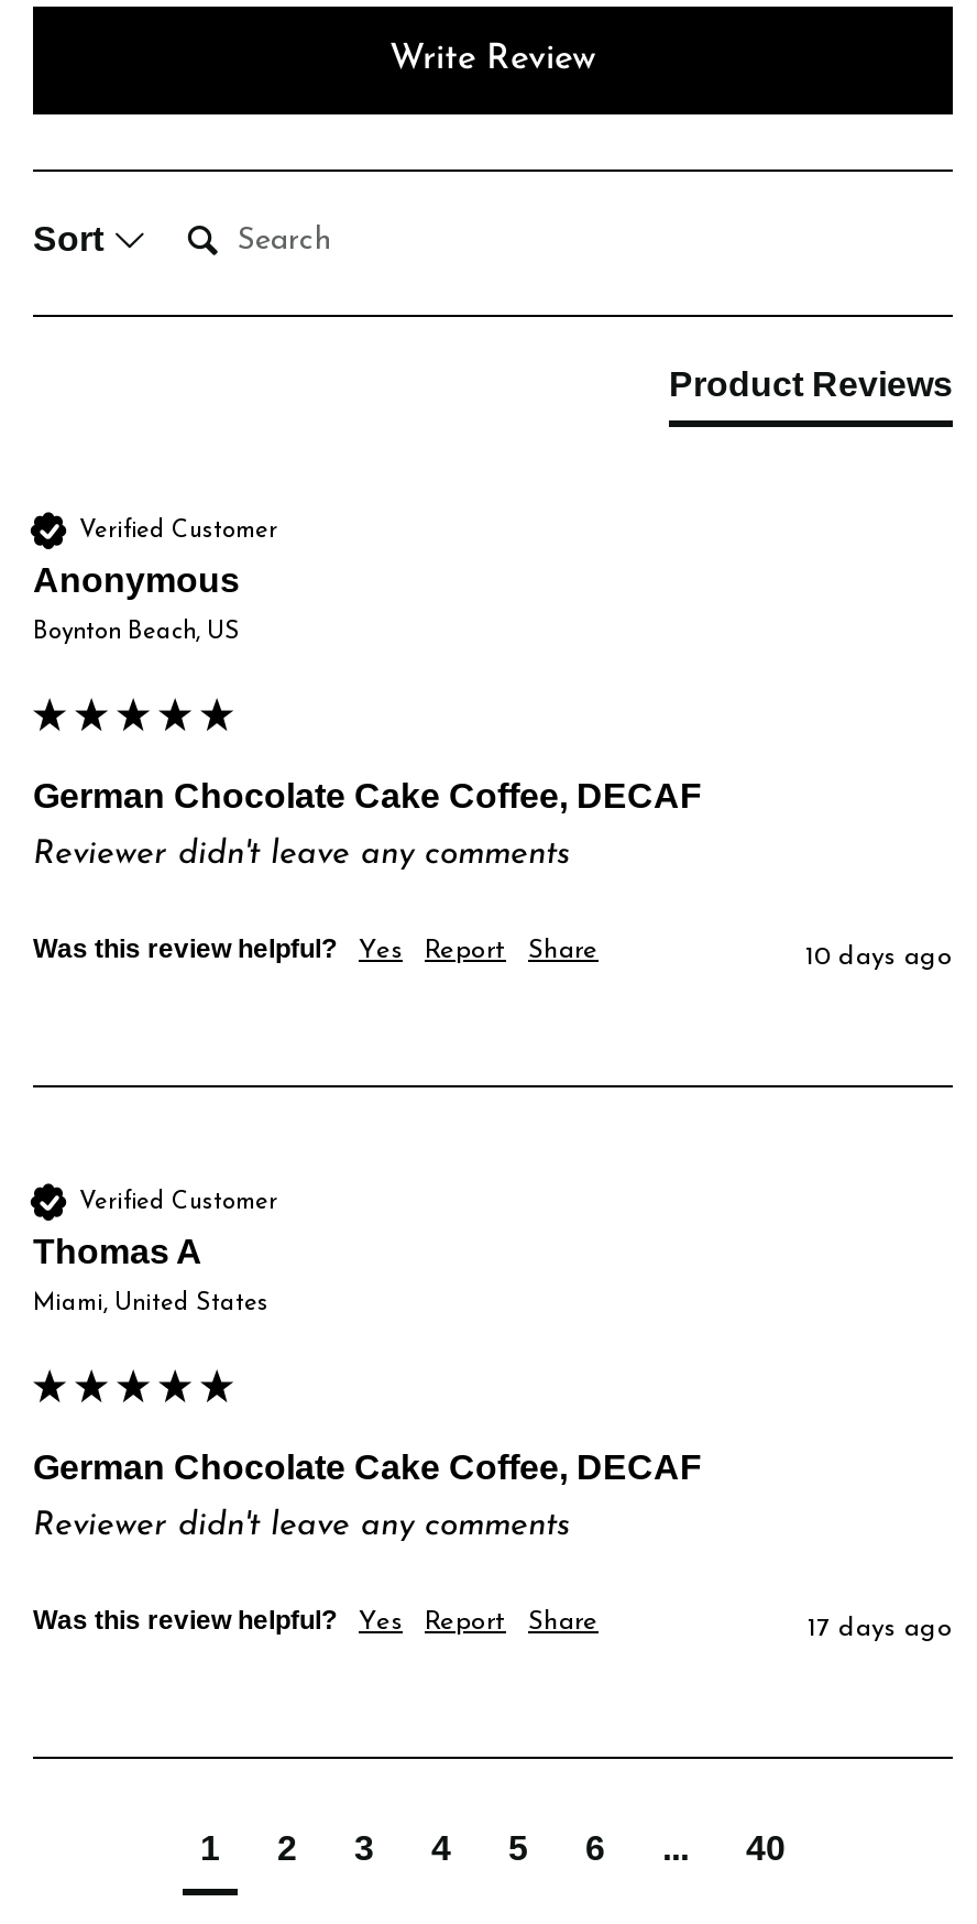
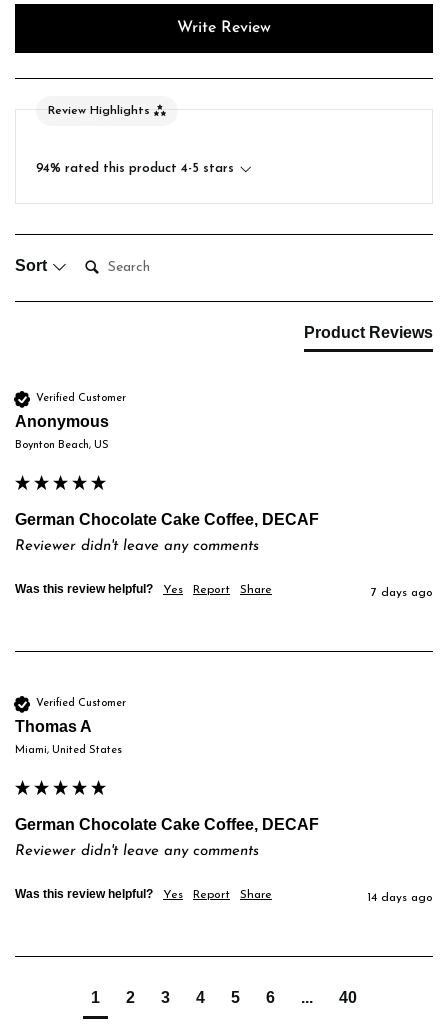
none -> [36,162,234,175] 94% rated this product 4-5 stars
none -> [48,104,150,116] Review Highlights
[805,945,953,972] 10 days ago -> [371,587,433,599] 7 days ago
[808,1617,953,1643] 17 days ago -> [367,892,433,904] 14 days ago

